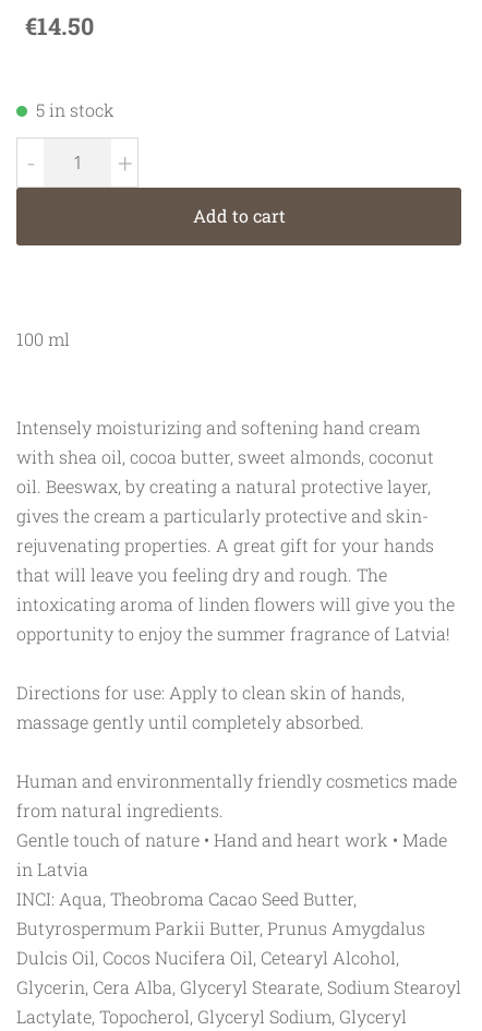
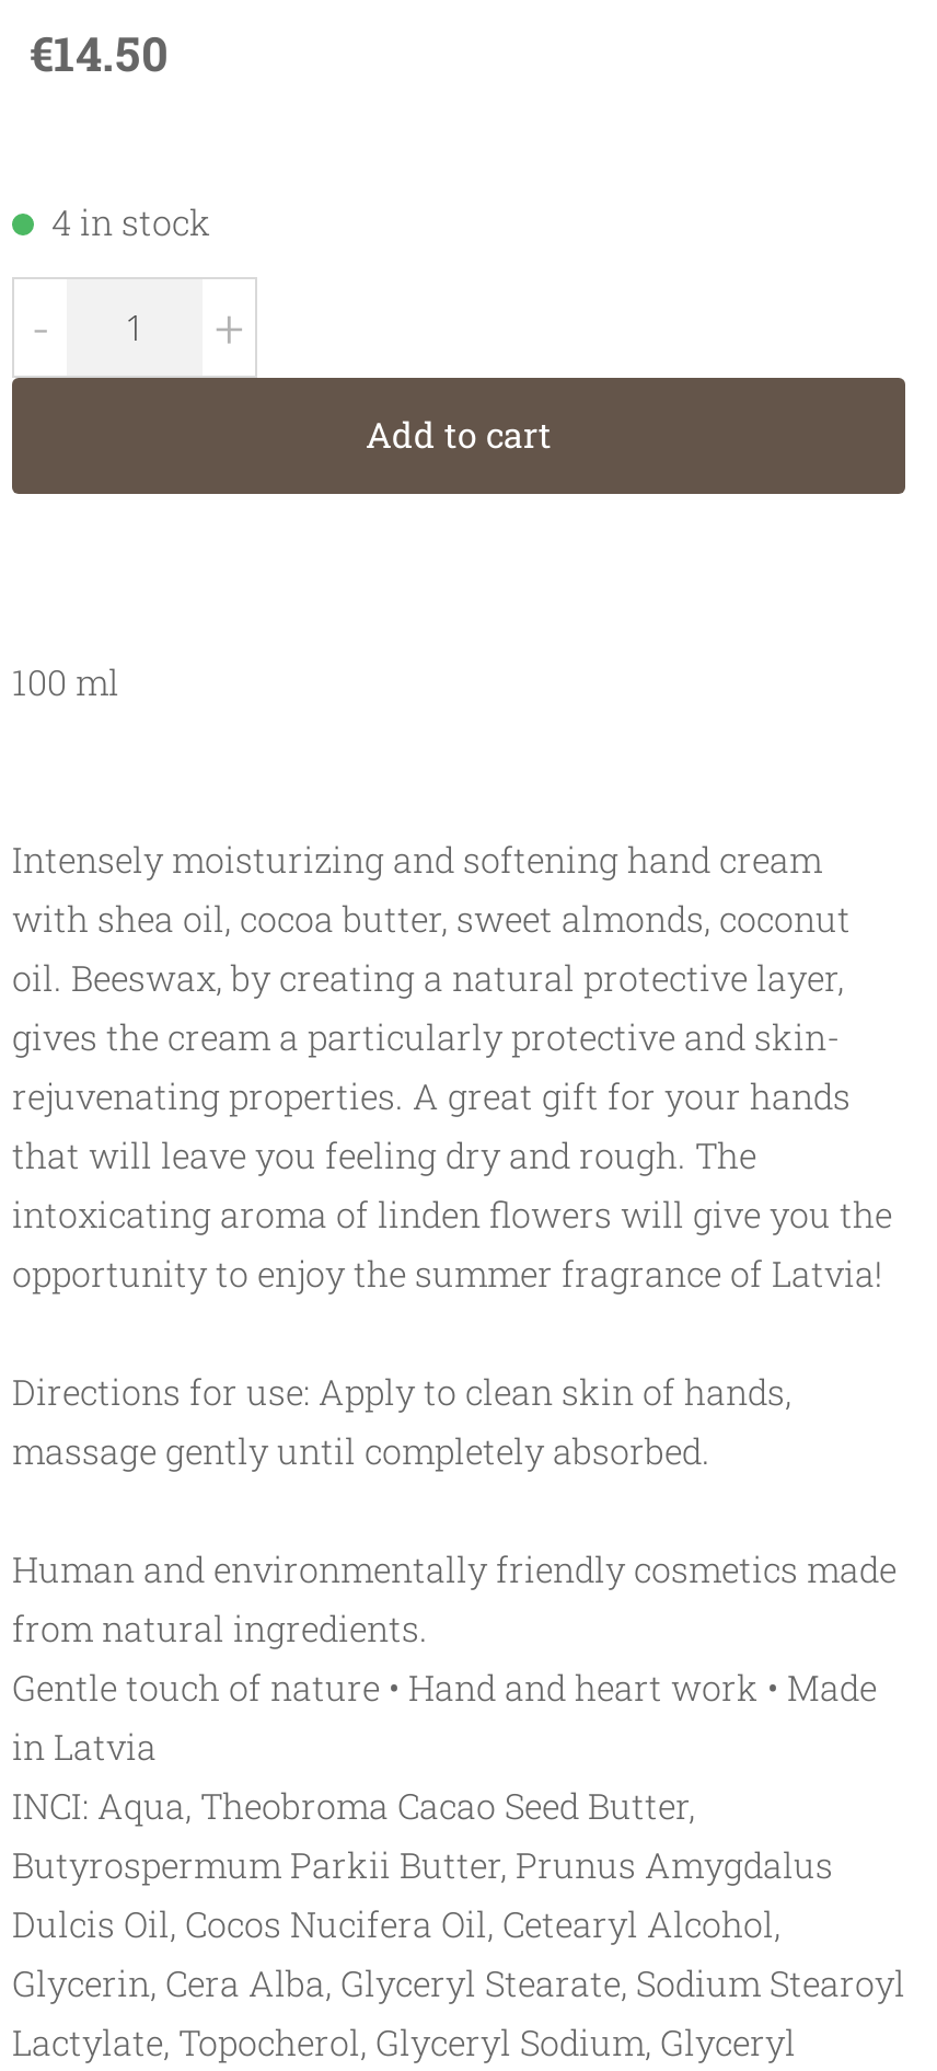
[36,98,115,121] 5 in stock -> [51,198,211,244] 4 in stock

